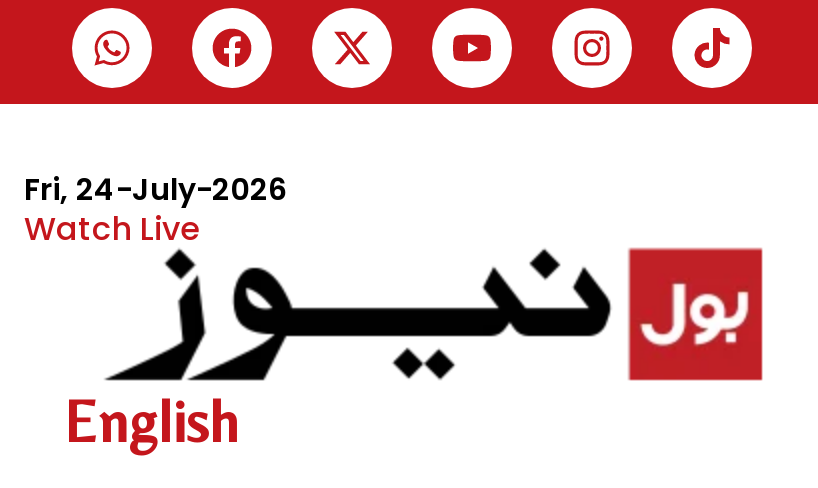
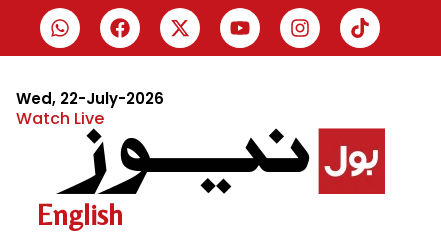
[24,168,288,210] Fri, 24-July-2026 -> [16,88,164,109] Wed, 22-July-2026

